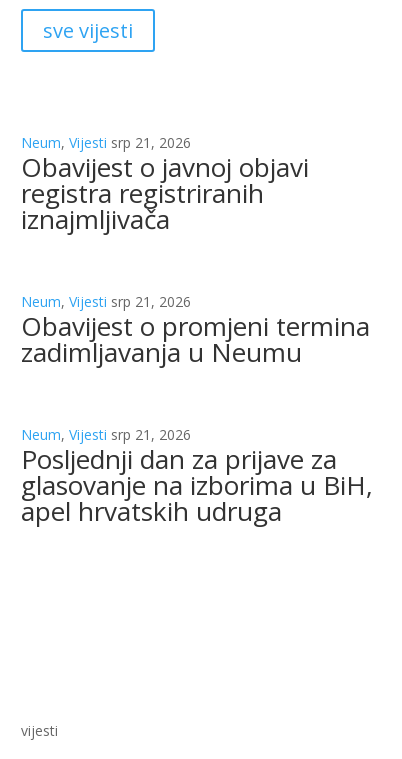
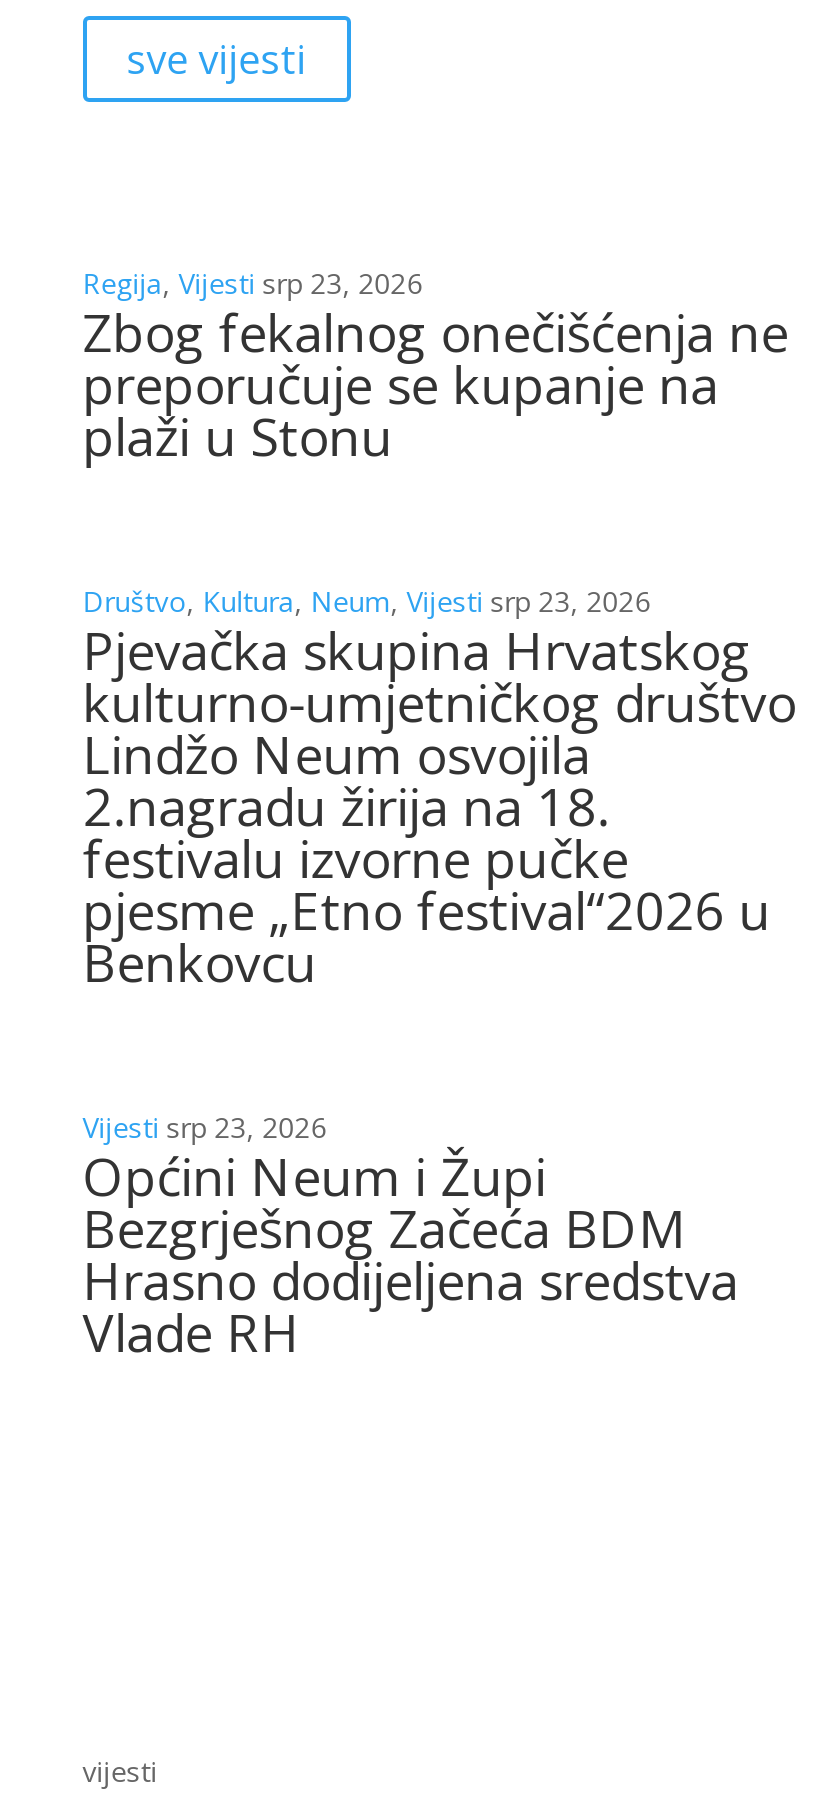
[21,133,309,237] Neum, Vijesti srp 21, 2026 | Obavijest o javnoj objavi | registra registriranih | iznajmljivača -> [83,264,789,472] Regija, Vijesti srp 23, 2026 | Zbog fekalnog onečišćenja ne | preporučuje se kupanje na | plaži u Stonu
[21,292,370,370] Neum, Vijesti srp 21, 2026 | Obavijest o promjeni termina | zadimljavanja u Neumu -> [83,582,797,998] Društvo, Kultura, Neum, Vijesti srp 23, 2026 | Pjevačka skupina Hrvatskog | kulturno-umjetničkog društvo | Lindžo Neum osvojila | 2.nagradu žirija na 18. | festivalu izvorne pučke | pjesme „Etno festival“2026 u | Benkovcu
[21,425,373,529] Neum, Vijesti srp 21, 2026 | Posljednji dan za prijave za | glasovanje na izborima u BiH, | apel hrvatskih udruga -> [83,1108,739,1368] Vijesti srp 23, 2026 | Općini Neum i Župi | Bezgrješnog Začeća BDM | Hrasno dodijeljena sredstva | Vlade RH

